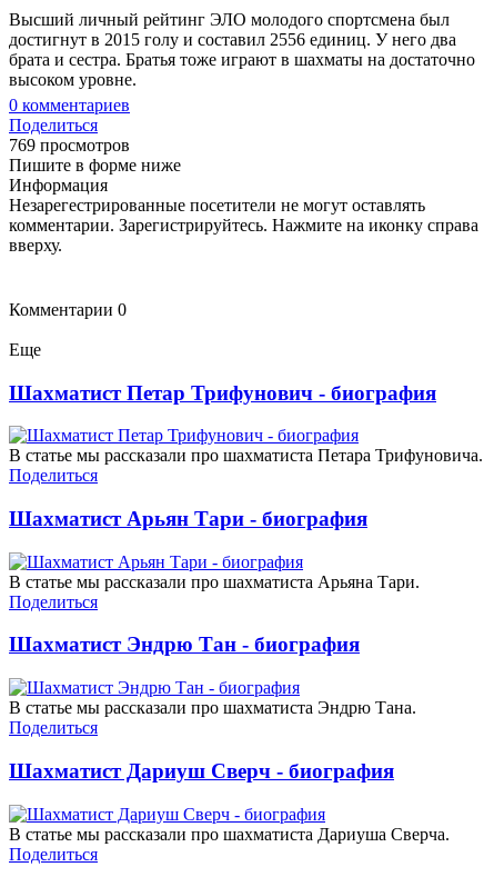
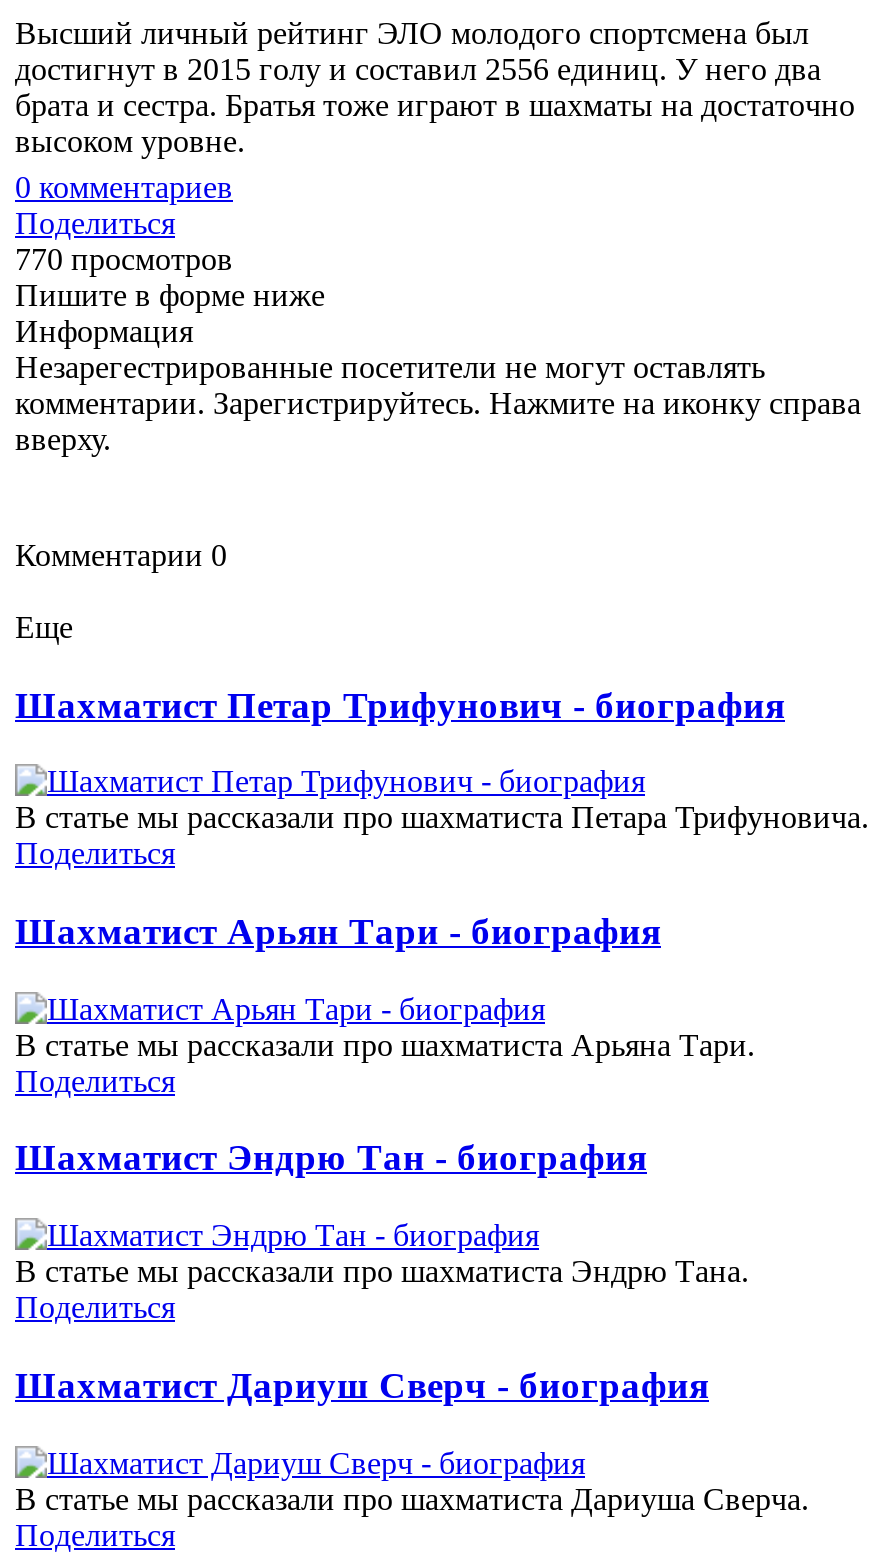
[9,135,130,154] 769 просмотров -> [15,242,233,276] 770 просмотров

